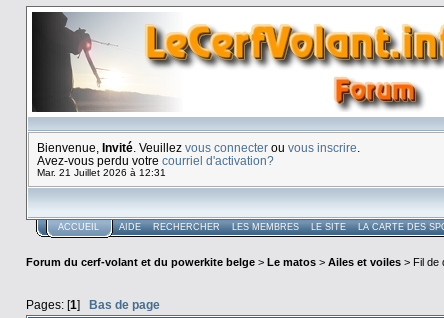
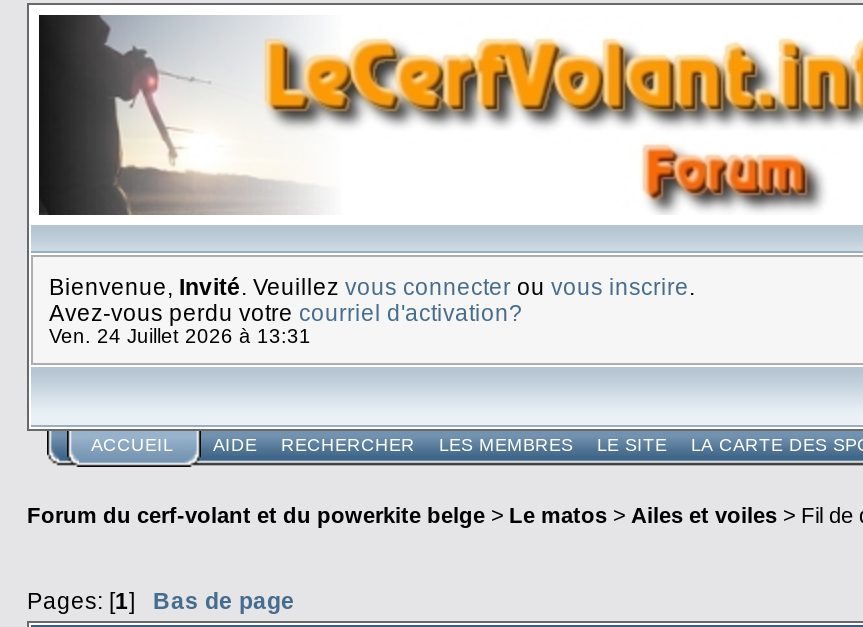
[37,167,166,178] Mar. 21 Juillet 2026 à 12:31 -> [49,325,311,347] Ven. 24 Juillet 2026 à 13:31

